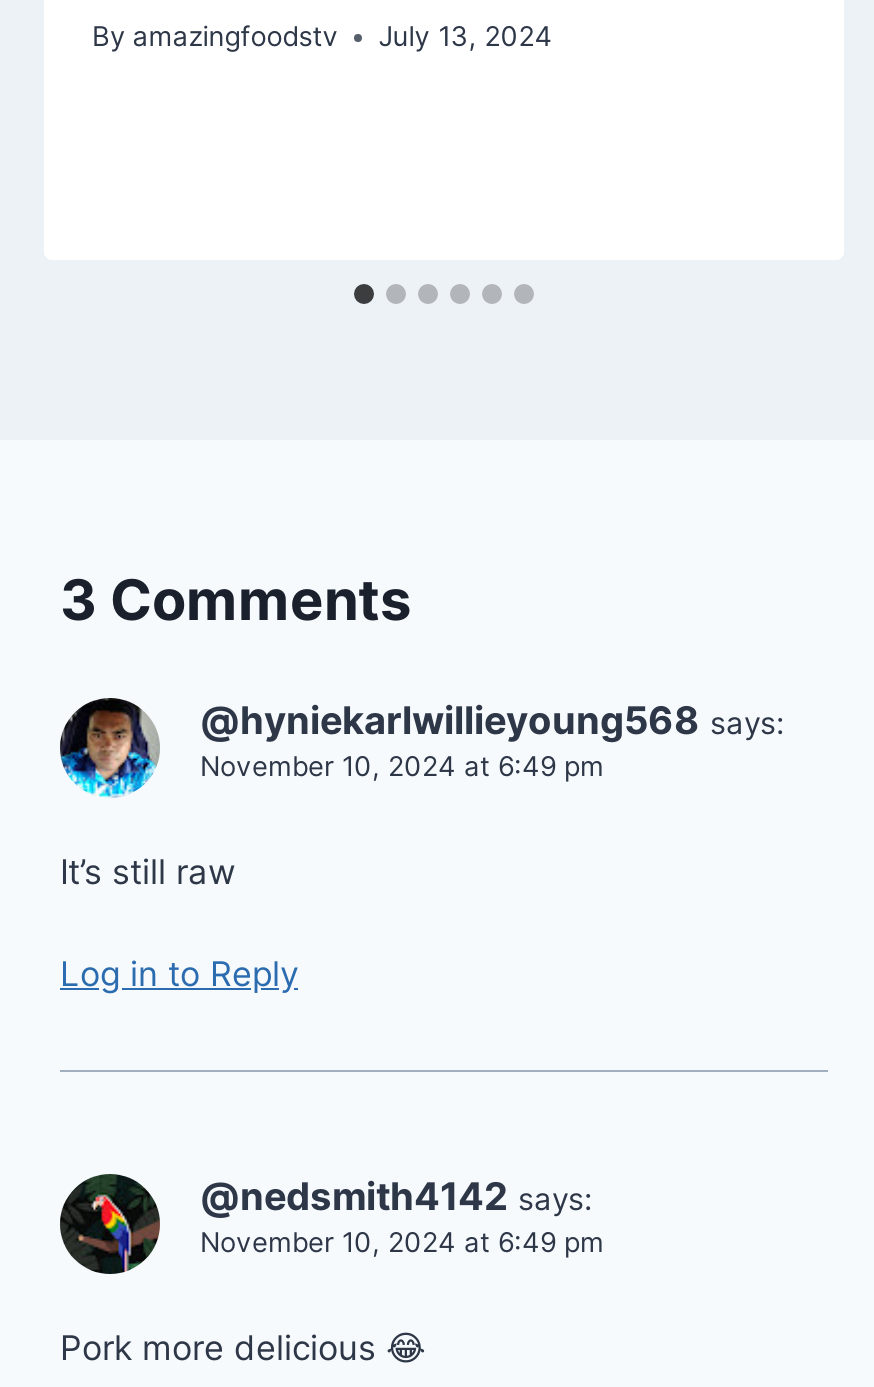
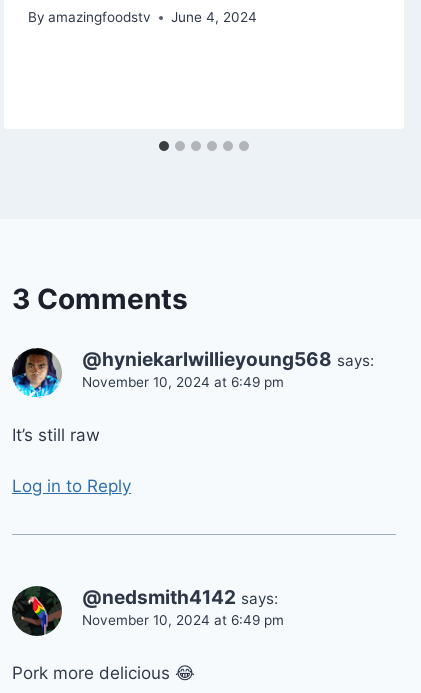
[92,21,552,53] By amazingfoodstv July 13, 2024 -> [28,9,257,25] By amazingfoodstv June 4, 2024

